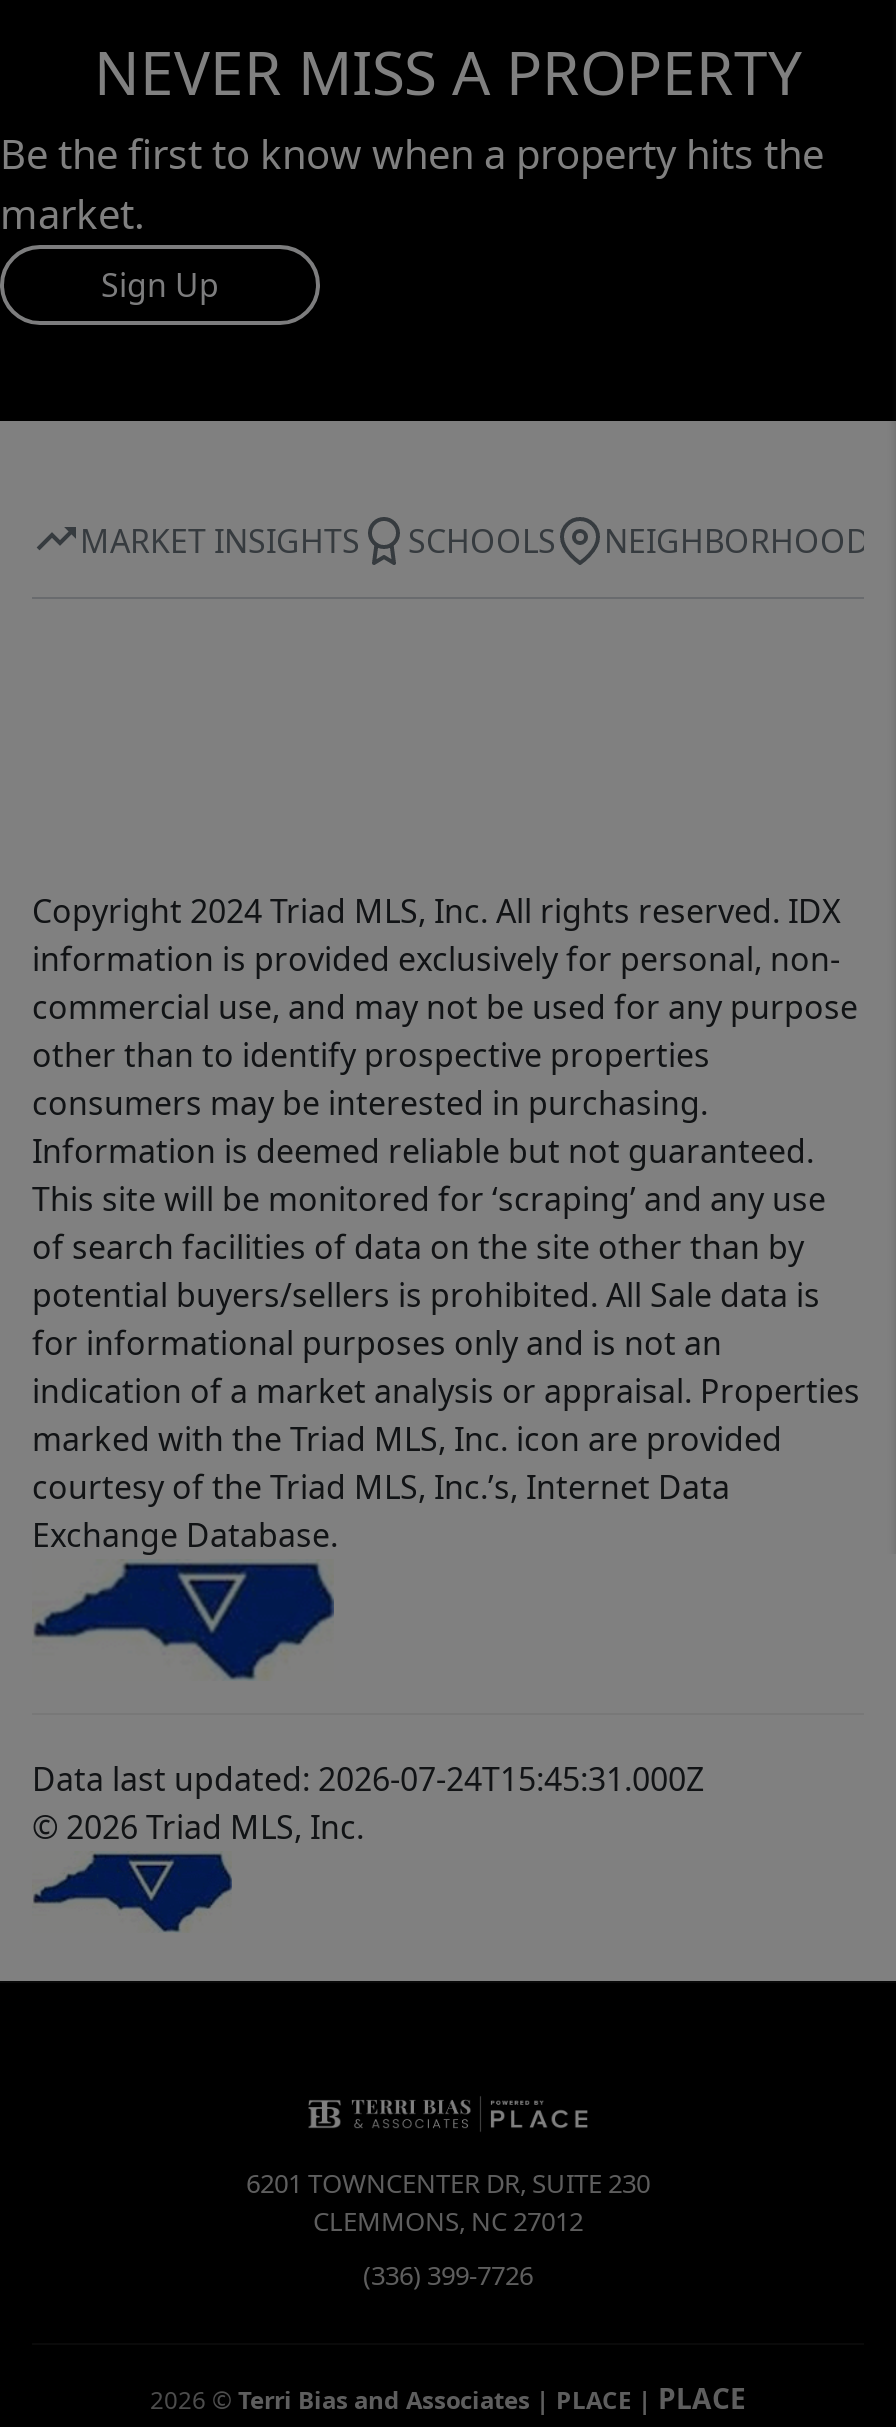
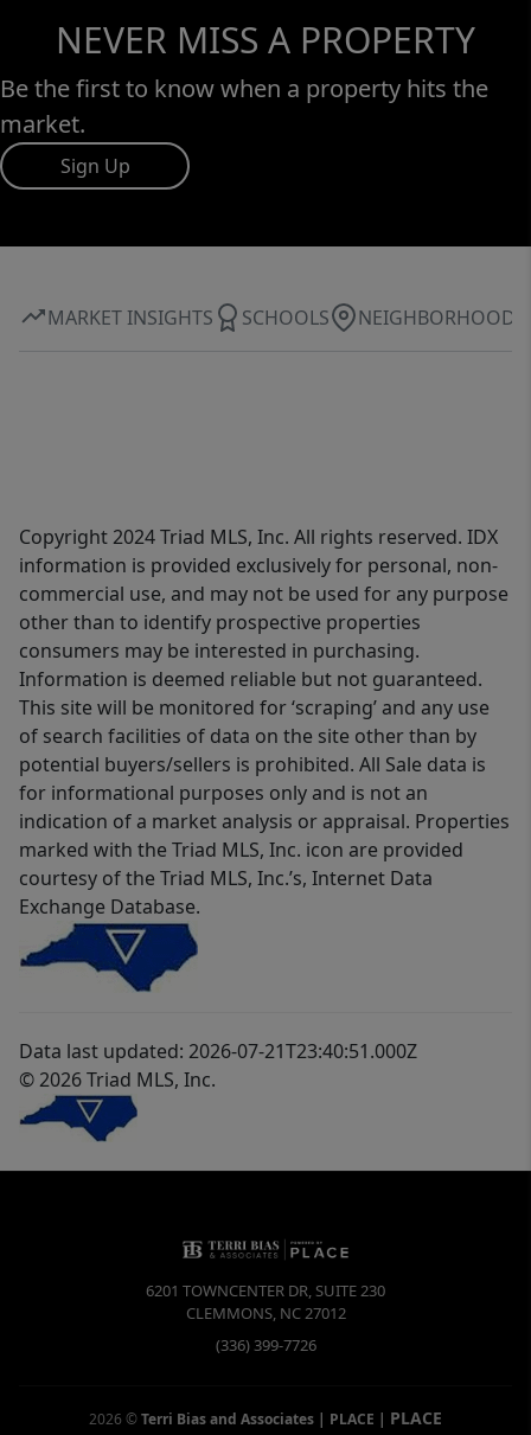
[32,1757,704,1801] Data last updated: 2026-07-24T15:45:31.000Z -> [19,1038,417,1064] Data last updated: 2026-07-21T23:40:51.000Z

